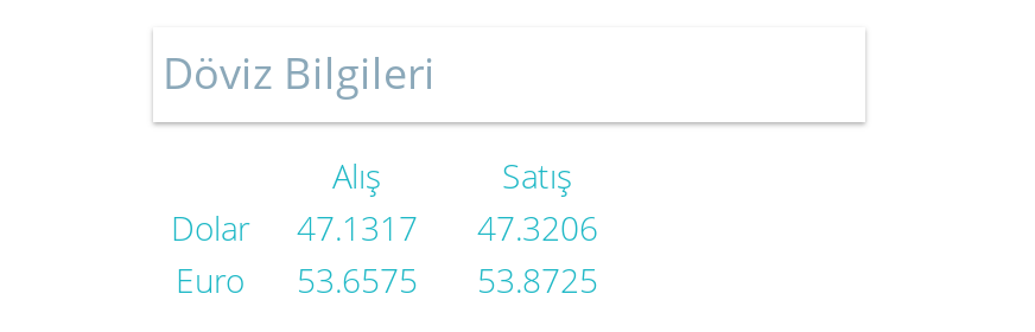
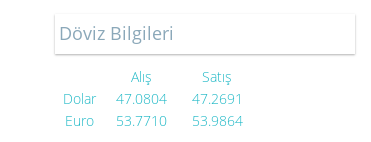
[297,205,418,250] 47.1317 -> [115,89,166,108] 47.0804
[477,205,598,250] 47.3206 -> [191,89,242,108] 47.2691
[297,257,418,302] 53.6575 -> [115,111,166,130] 53.7710
[477,257,598,302] 53.8725 -> [191,111,242,130] 53.9864

